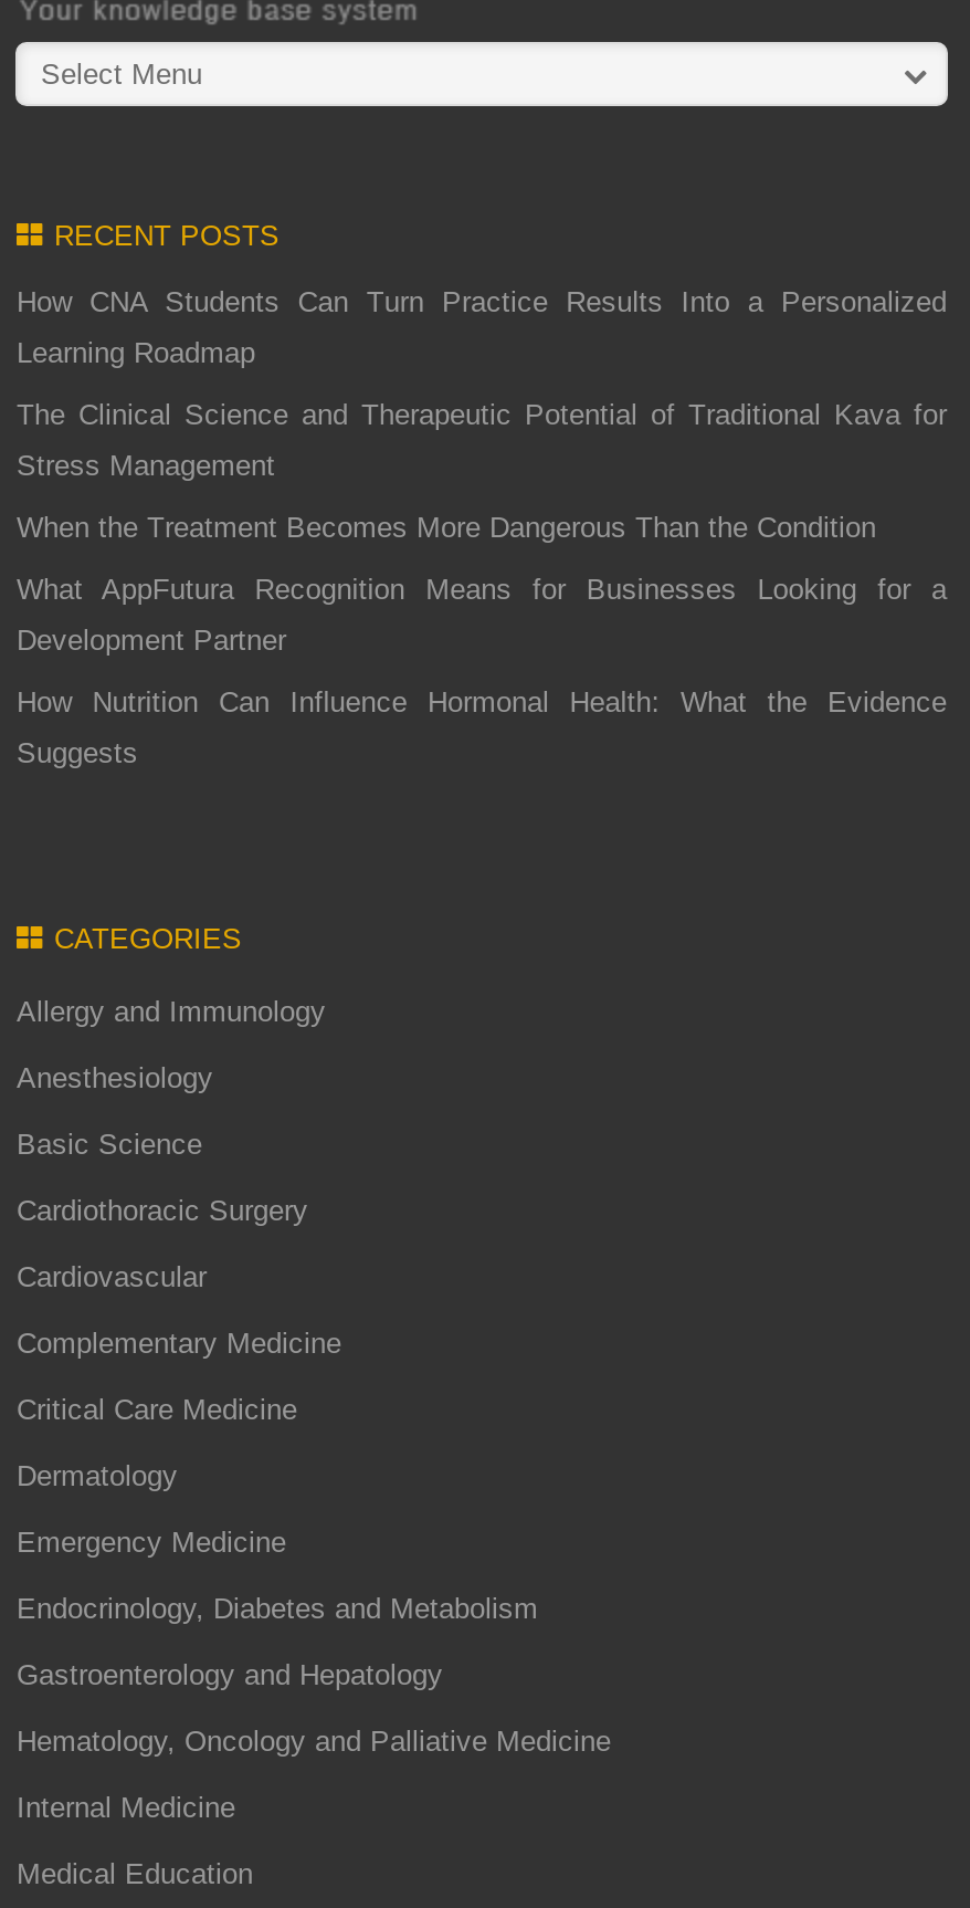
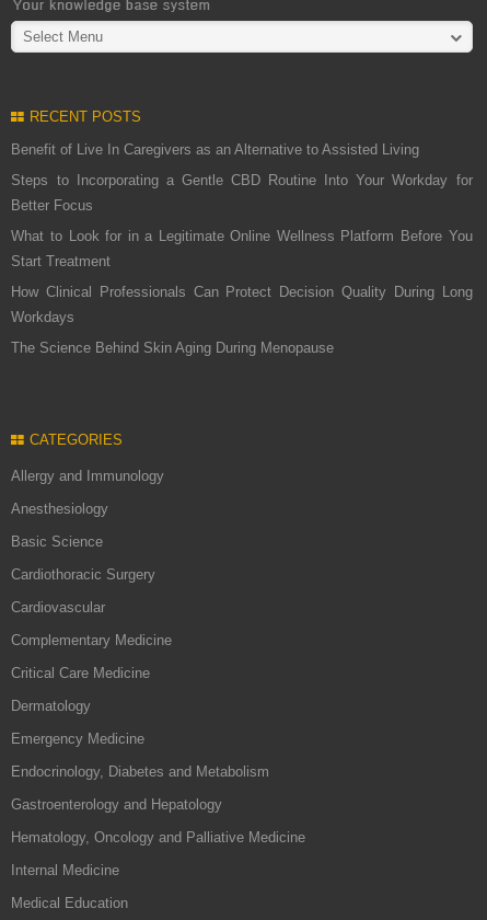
[16,285,947,769] How CNA Students Can Turn Practice Results Into a Personalized | Learning Roadmap | The Clinical Science and Therapeutic Potential of Traditional Kava for | Stress Management | When the Treatment Becomes More Dangerous Than the Condition | What AppFutura Recognition Means for Businesses Looking for a | Development Partner | How Nutrition Can Influence Hormonal Health: What the Evidence | Suggests -> [11,141,472,356] Benefit of Live In Caregivers as an Alternative to Assisted Living | Steps to Incorporating a Gentle CBD Routine Into Your Workday for | Better Focus | What to Look for in a Legitimate Online Wellness Platform Before You | Start Treatment | How Clinical Professionals Can Protect Decision Quality During Long | Workdays | The Science Behind Skin Aging During Menopause

